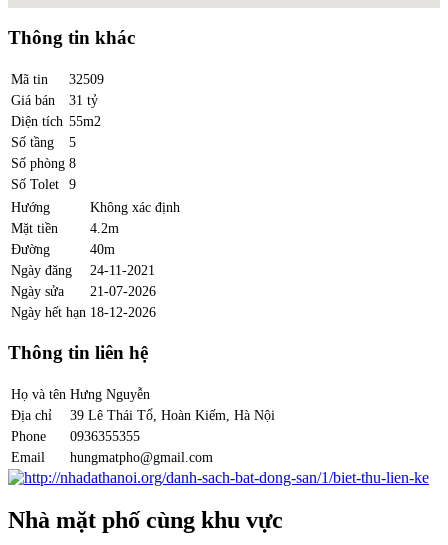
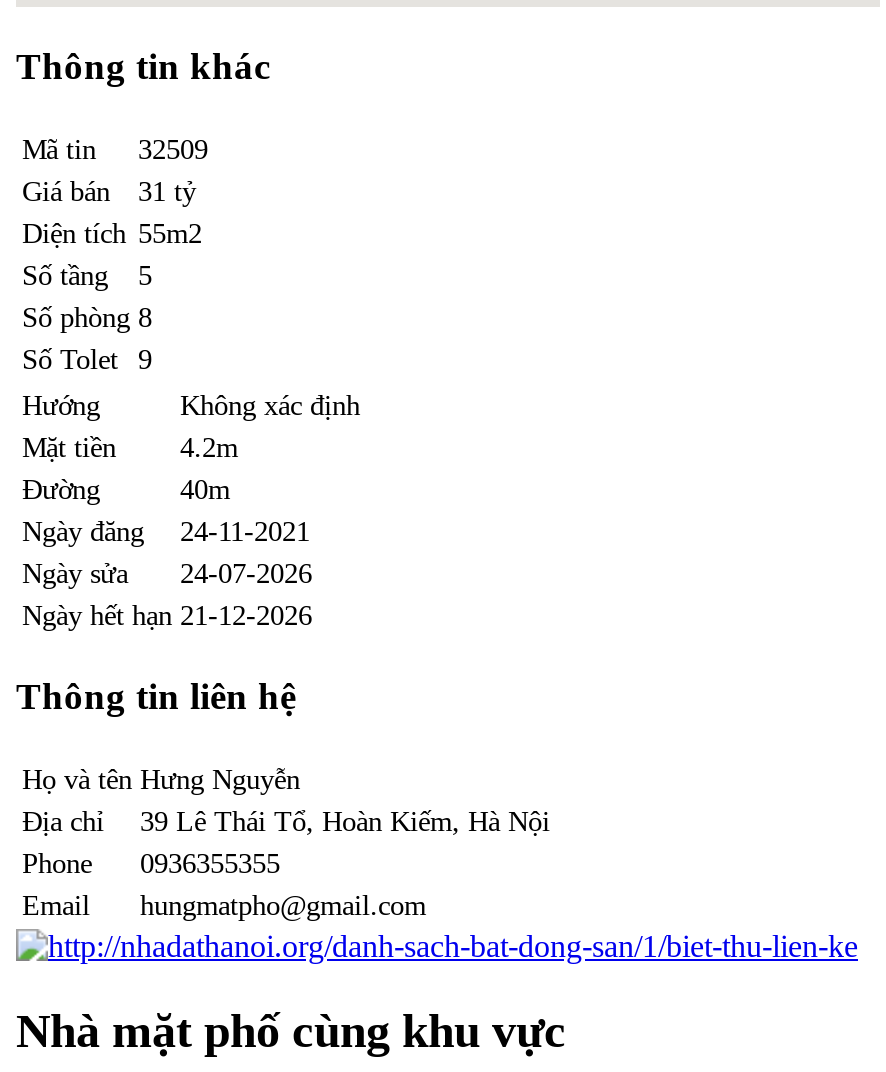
[11,283,156,299] Ngày sửa 21-07-2026 -> [22,557,312,589] Ngày sửa 24-07-2026
[11,304,156,320] Ngày hết hạn 18-12-2026 -> [22,599,312,631] Ngày hết hạn 21-12-2026

